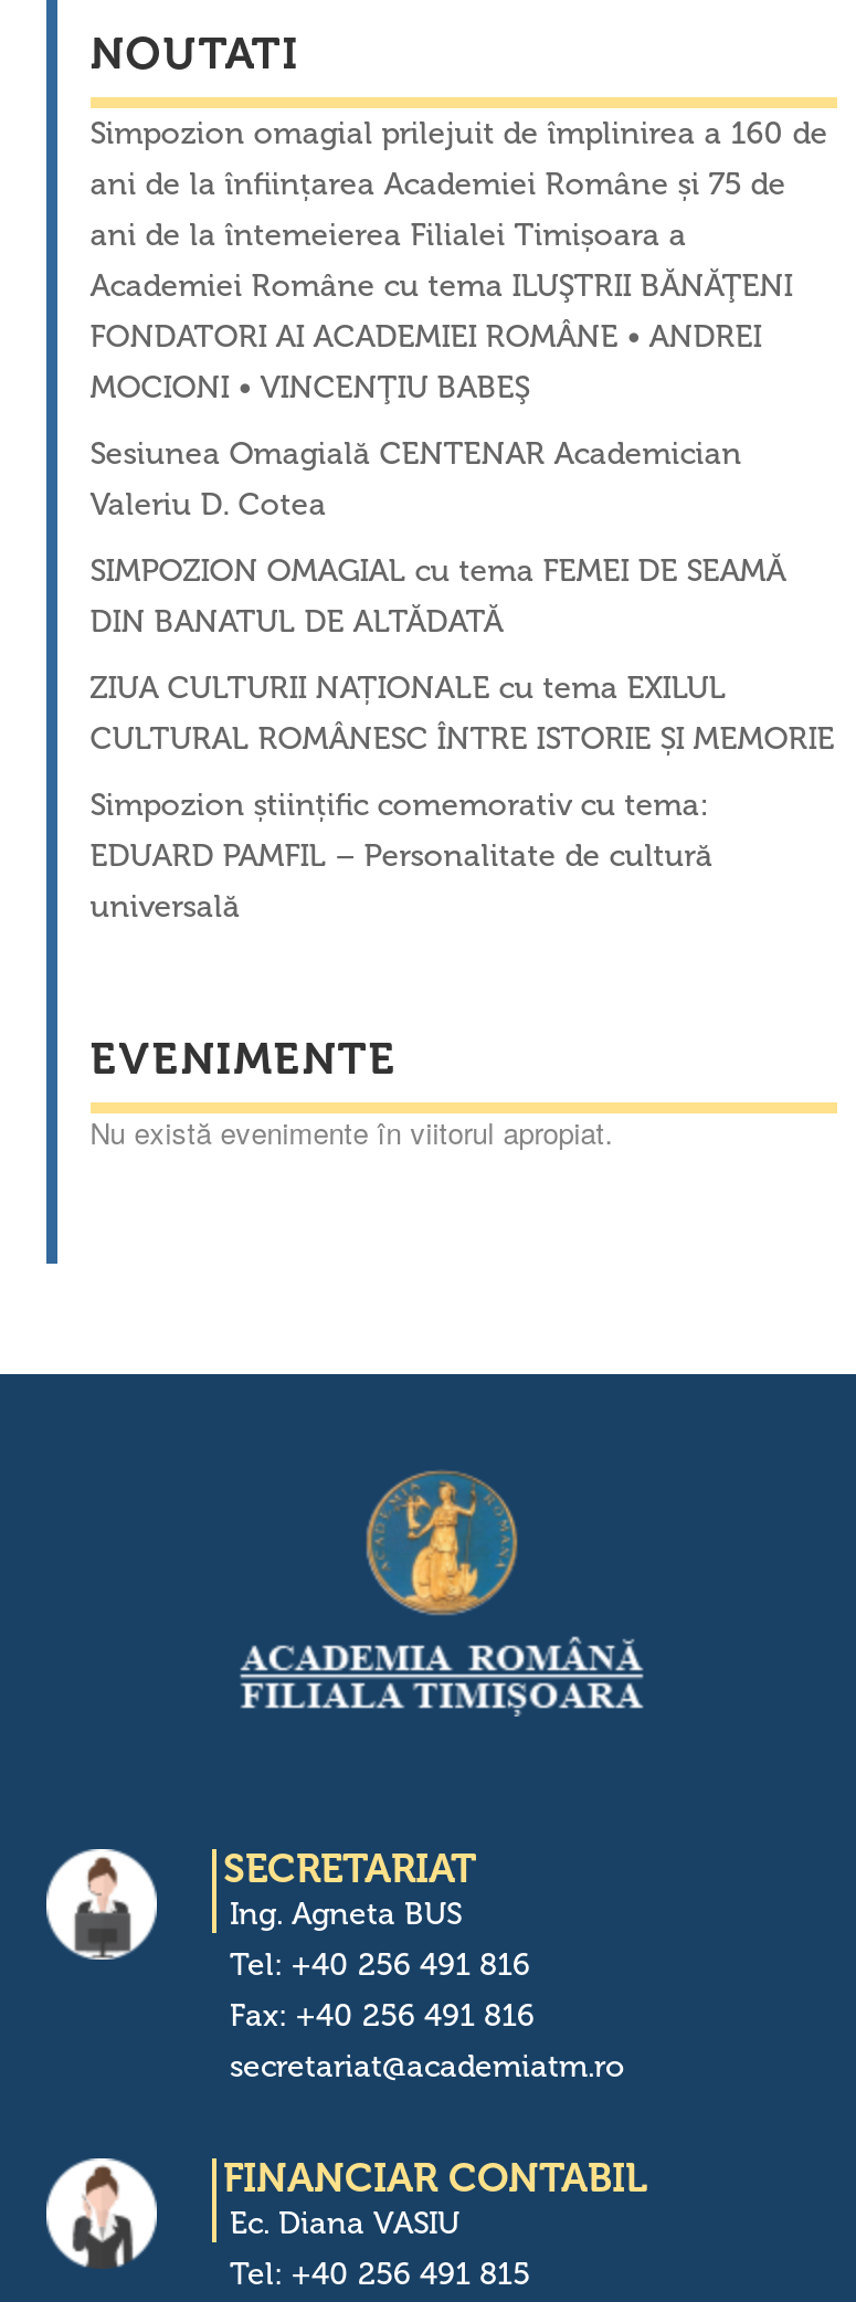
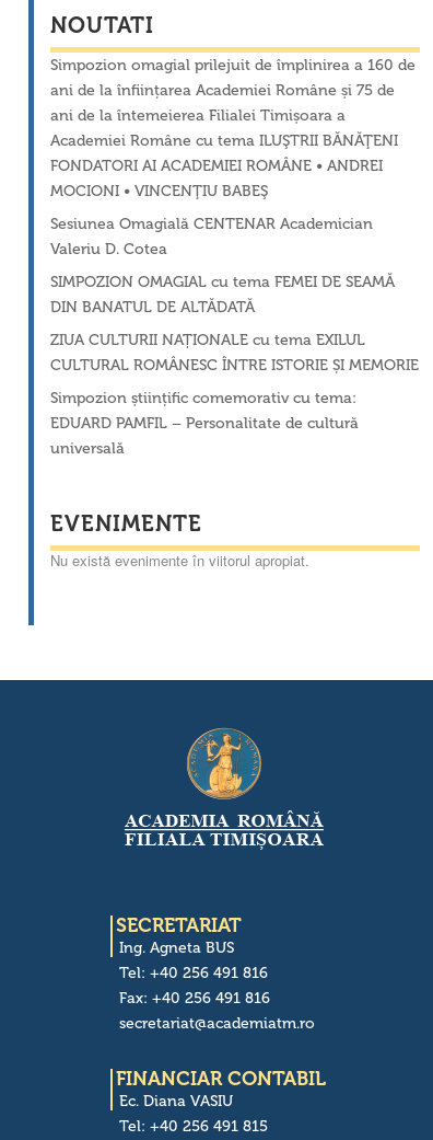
[44,1847,159,1962] [image] -> none
[44,2156,159,2269] [image] -> none

